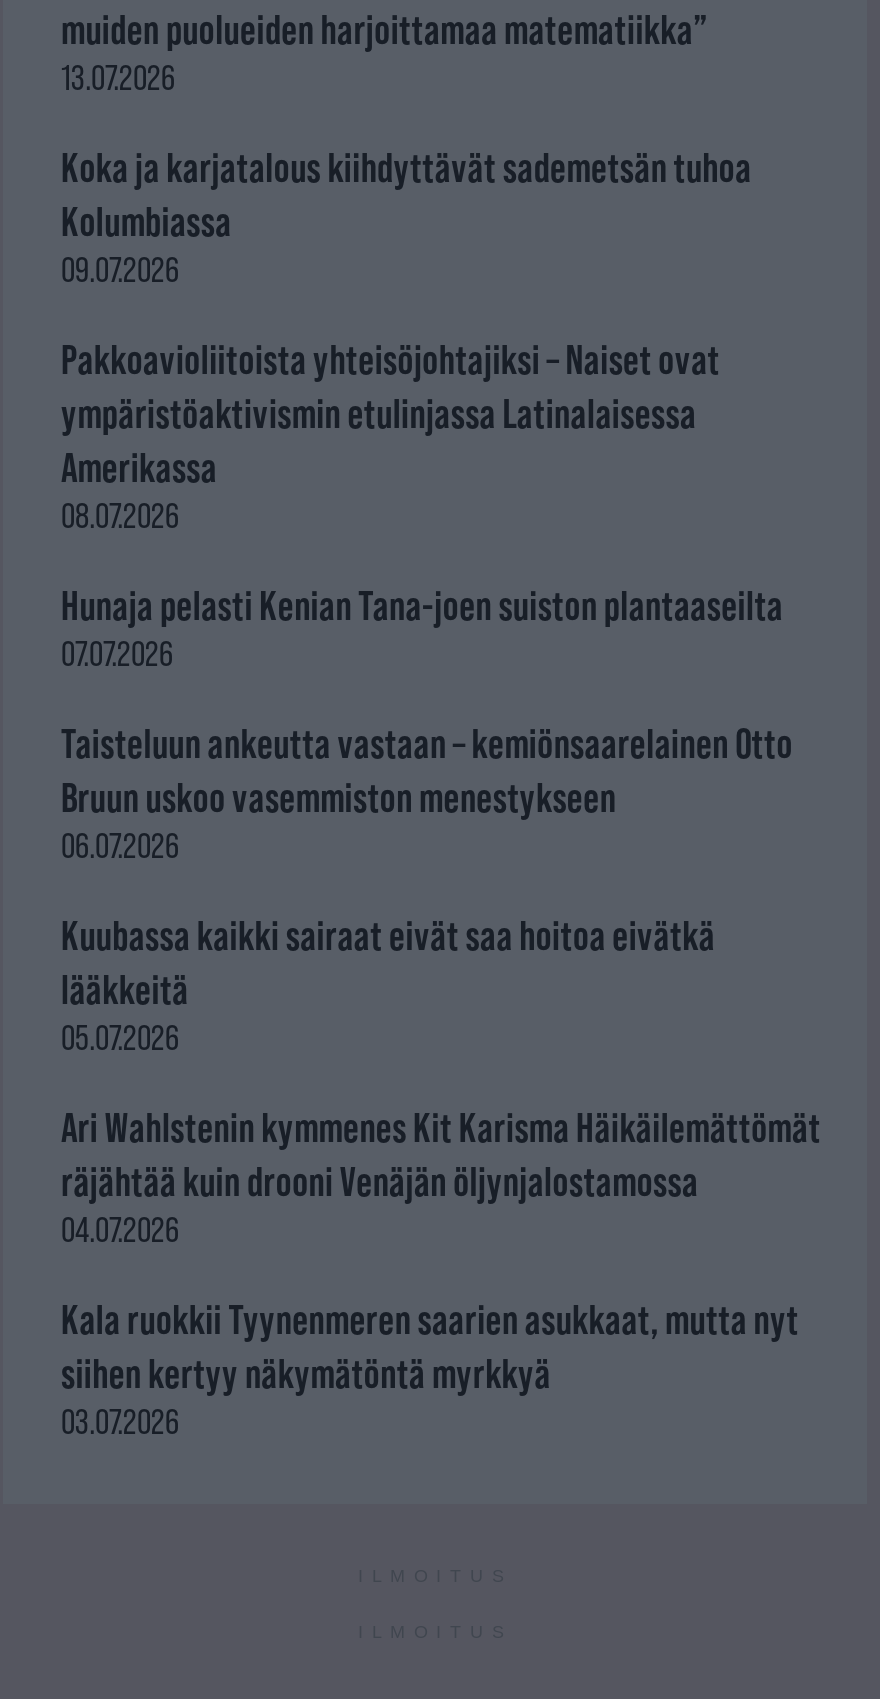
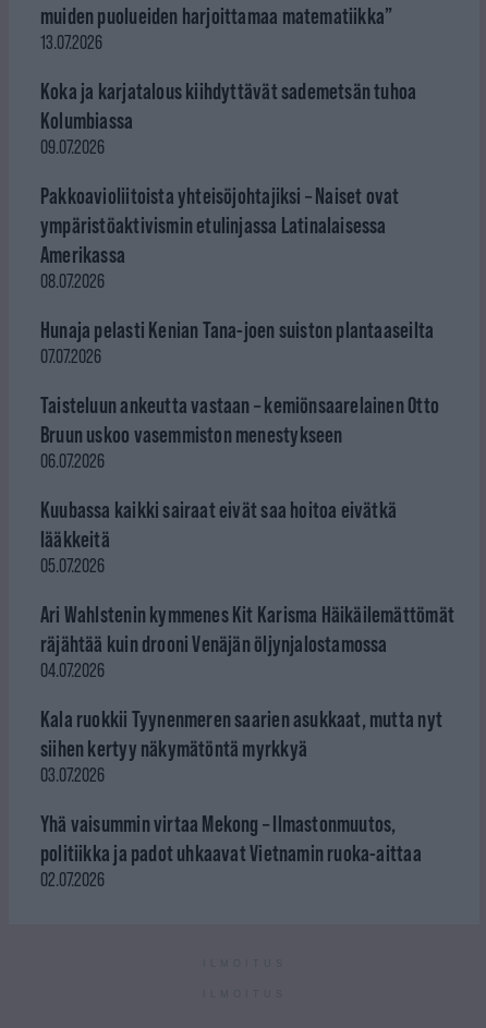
none -> [40,811,421,891] Yhä vaisummin virtaa Mekong – Ilmastonmuutos, | politiikka ja padot uhkaavat Vietnamin ruoka-aittaa | 02.07.2026

